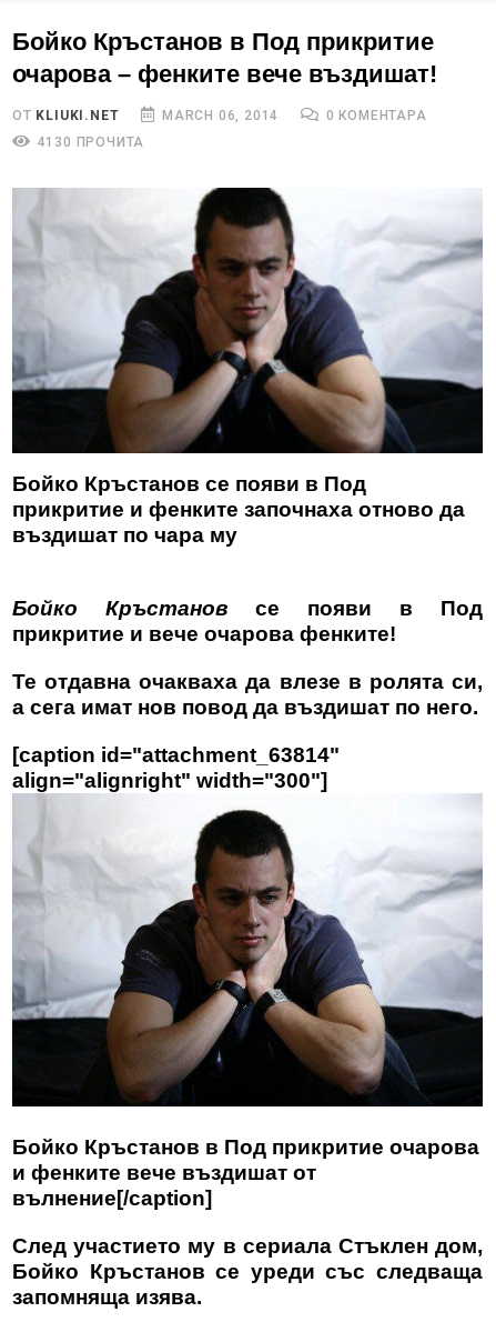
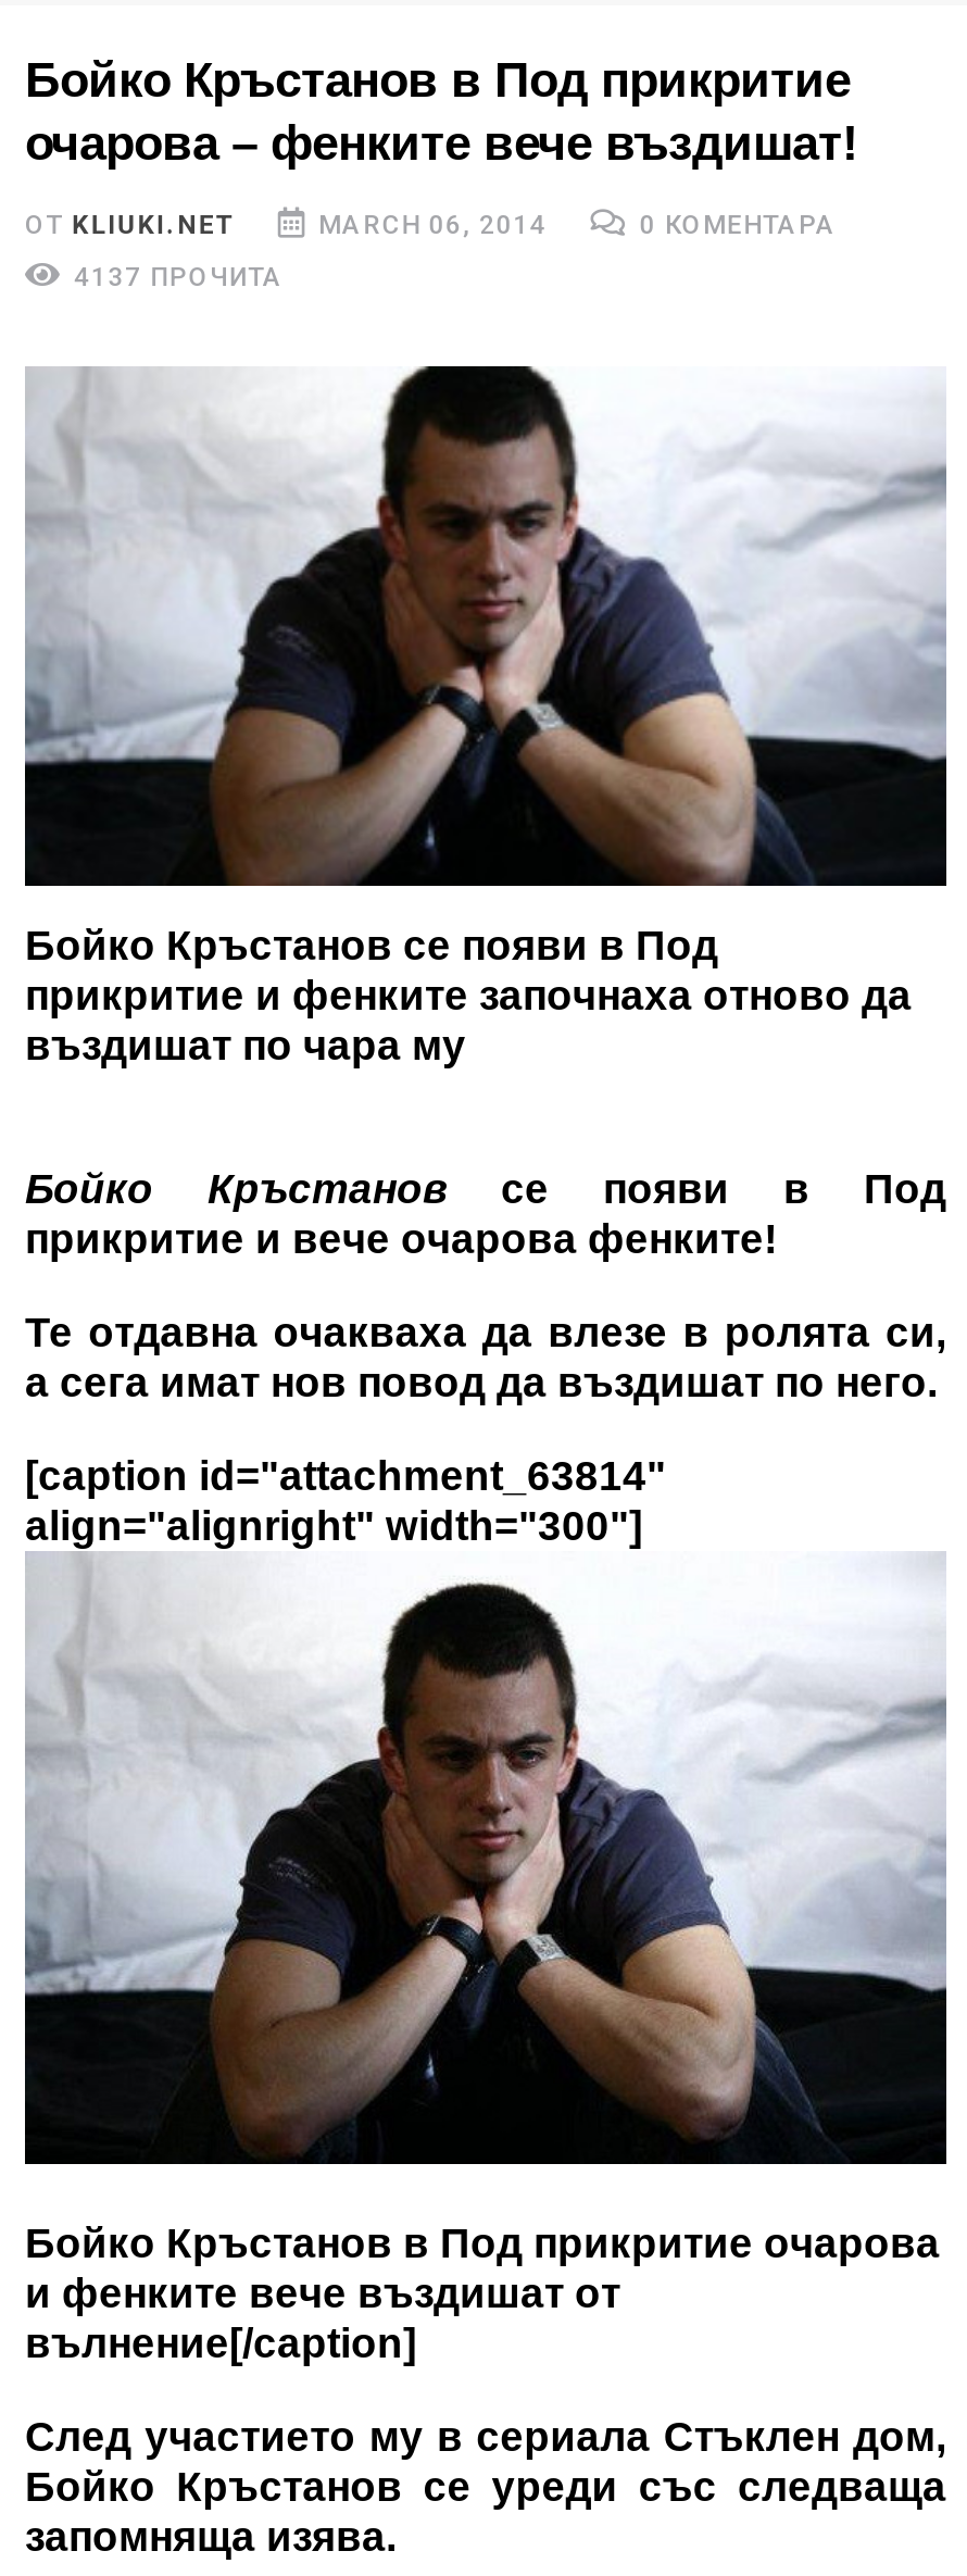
[33,134,144,150] 4130 ПРОЧИТА -> [66,262,284,292] 4137 ПРОЧИТА

